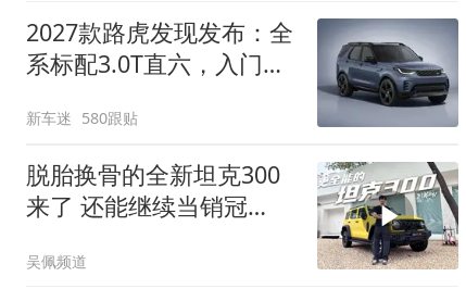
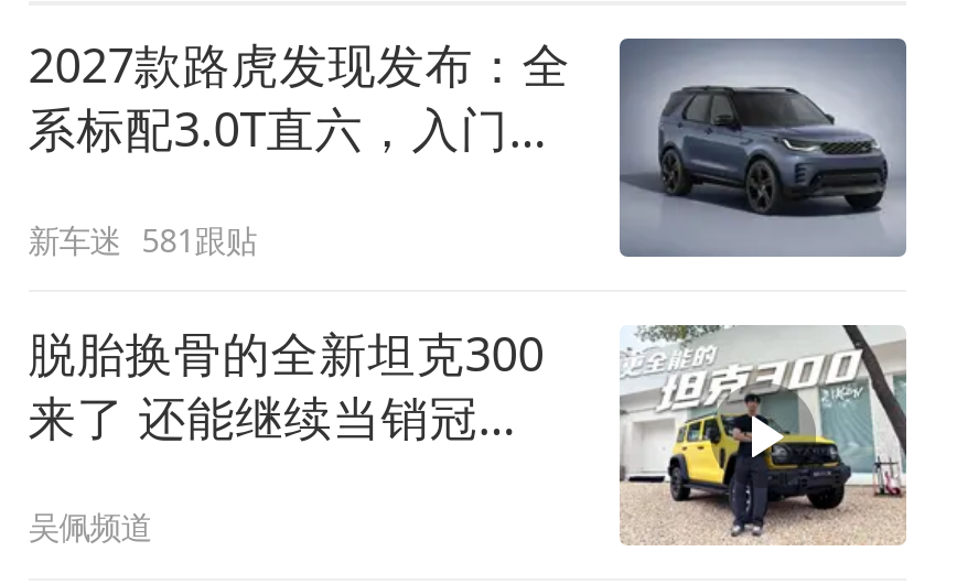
[26,108,138,129] 新车迷 580跟贴 -> [28,219,256,261] 新车迷 581跟贴

